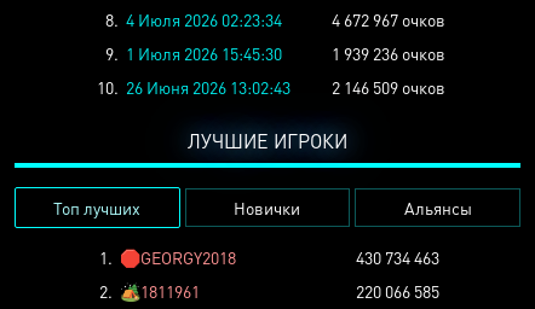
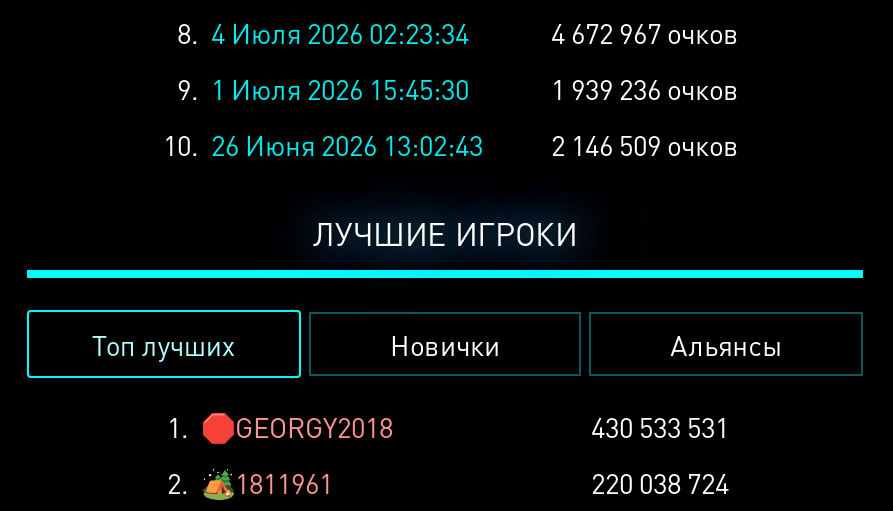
[356,246,439,268] 430 734 463 -> [591,408,729,444] 430 533 531
[356,280,439,302] 220 066 585 -> [591,464,729,500] 220 038 724

